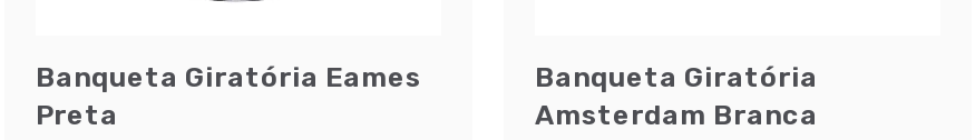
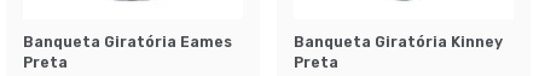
[535,61,818,130] Banqueta Giratória | Amsterdam Branca -> [294,33,503,71] Banqueta Giratória Kinney | Preta

